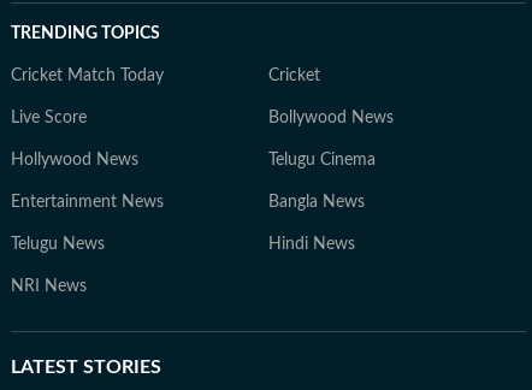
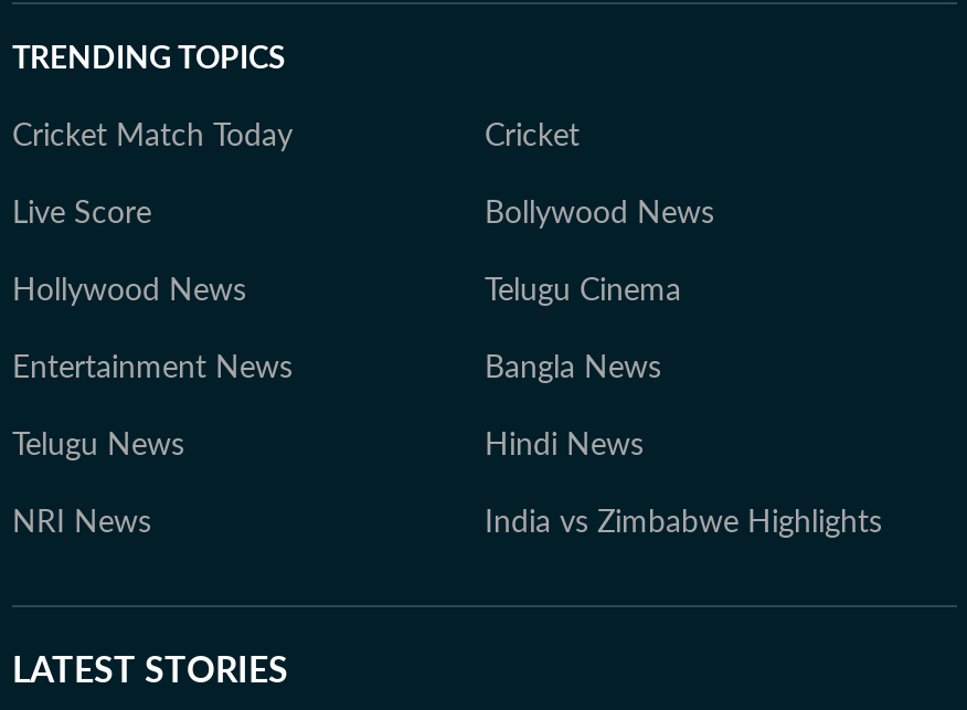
none -> [485,507,882,538] India vs Zimbabwe Highlights

